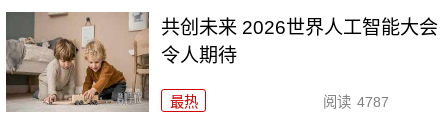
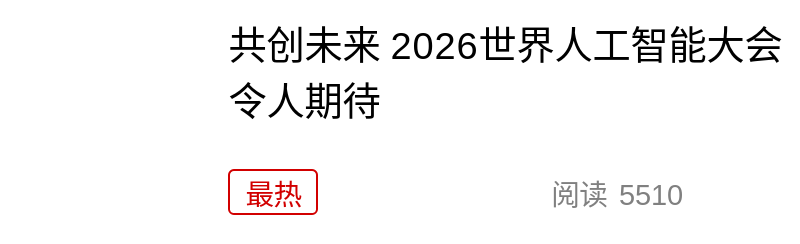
[5,11,150,113] [image] -> none
[323,94,388,110] 阅读 4787 -> [551,179,683,211] 阅读 5510

